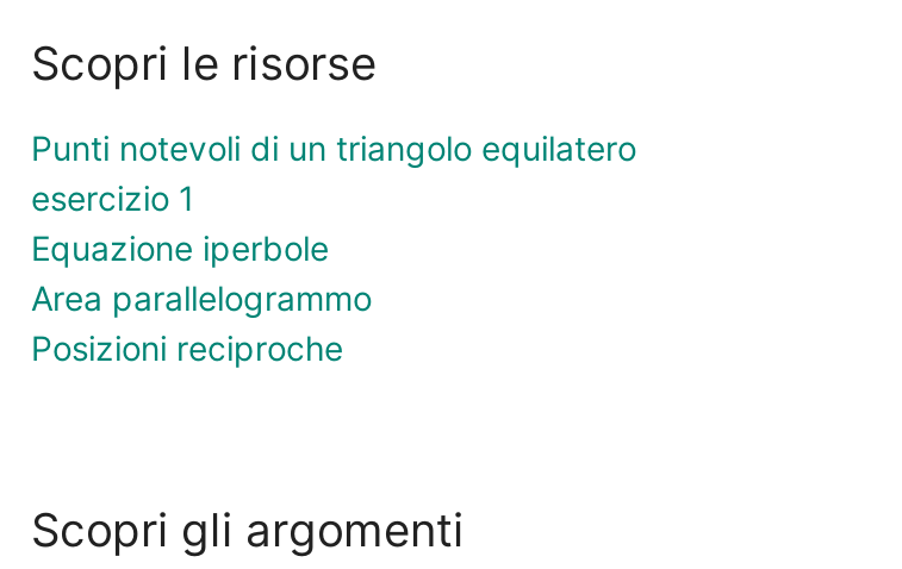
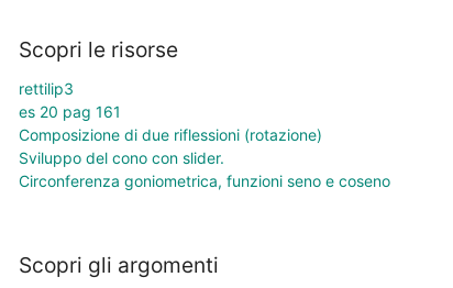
[31,128,636,369] Punti notevoli di un triangolo equilatero | esercizio 1 | Equazione iperbole | Area parallelogrammo | Posizioni reciproche -> [19,80,390,191] rettilip3 | es 20 pag 161 | Composizione di due riflessioni (rotazione) | Sviluppo del cono con slider. | Circonferenza goniometrica, funzioni seno e coseno

